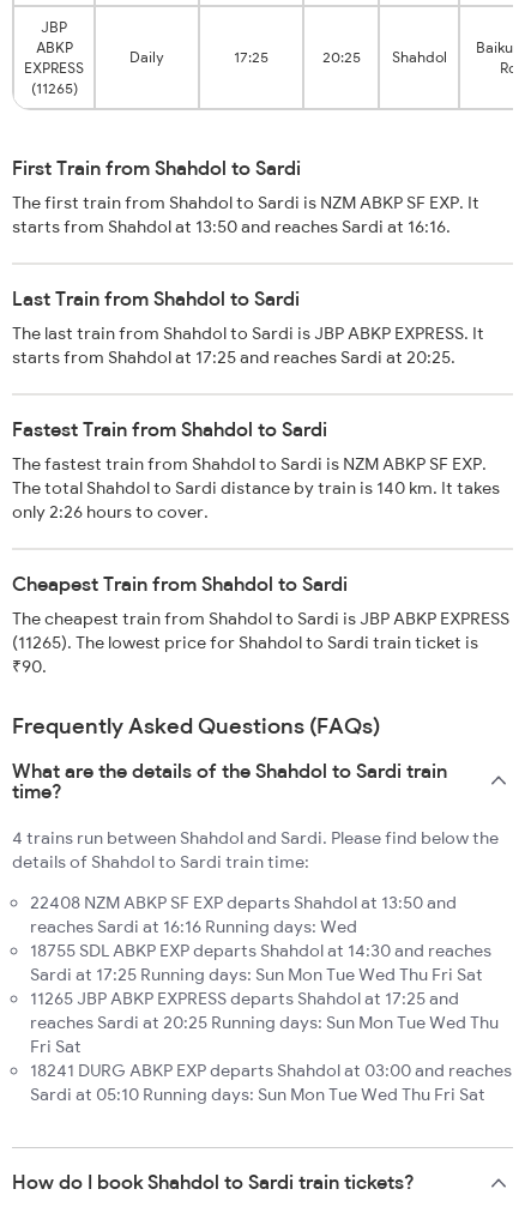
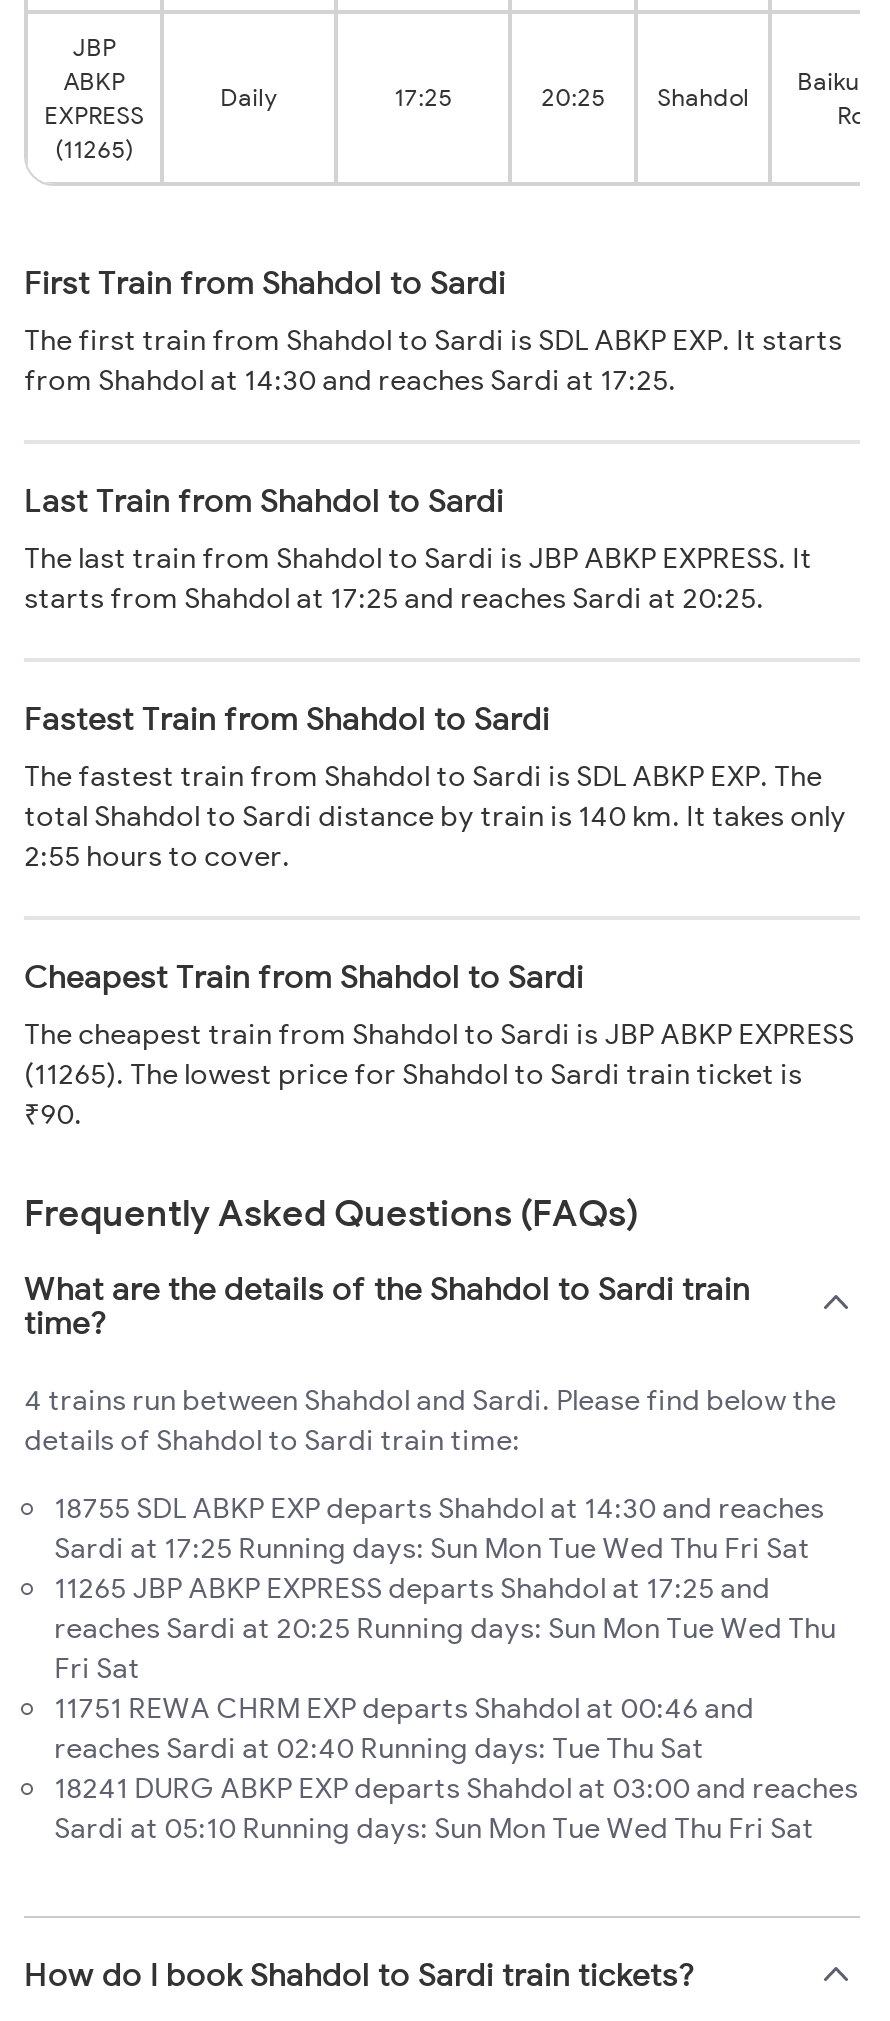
[12,192,479,238] The first train from Shahdol to Sardi is NZM ABKP SF EXP. It | starts from Shahdol at 13:50 and reaches Sardi at 16:16. -> [24,321,842,397] The first train from Shahdol to Sardi is SDL ABKP EXP. It starts | from Shahdol at 14:30 and reaches Sardi at 17:25.
[12,454,500,523] The fastest train from Shahdol to Sardi is NZM ABKP SF EXP. | The total Shahdol to Sardi distance by train is 140 km. It takes | only 2:26 hours to cover. -> [24,757,846,873] The fastest train from Shahdol to Sardi is SDL ABKP EXP. The | total Shahdol to Sardi distance by train is 140 km. It takes only | 2:55 hours to cover.
[30,892,457,938] 22408 NZM ABKP SF EXP departs Shahdol at 13:50 and | reaches Sardi at 16:16 Running days: Wed -> none
moved [30,940,499,1058] -> [54,1489,836,1685]: 18755 SDL ABKP EXP departs Shahdol at 14:30 and reaches | Sardi at 17:25 Running days: Sun Mon Tue Wed Thu Fri Sat | 11265 JBP ABKP EXPRESS departs Shahdol at 17:25 and | reaches Sardi at 20:25 Running days: Sun Mon Tue Wed Thu | Fri Sat
none -> [54,1689,754,1765] 11751 REWA CHRM EXP departs Shahdol at 00:46 and | reaches Sardi at 02:40 Running days: Tue Thu Sat

